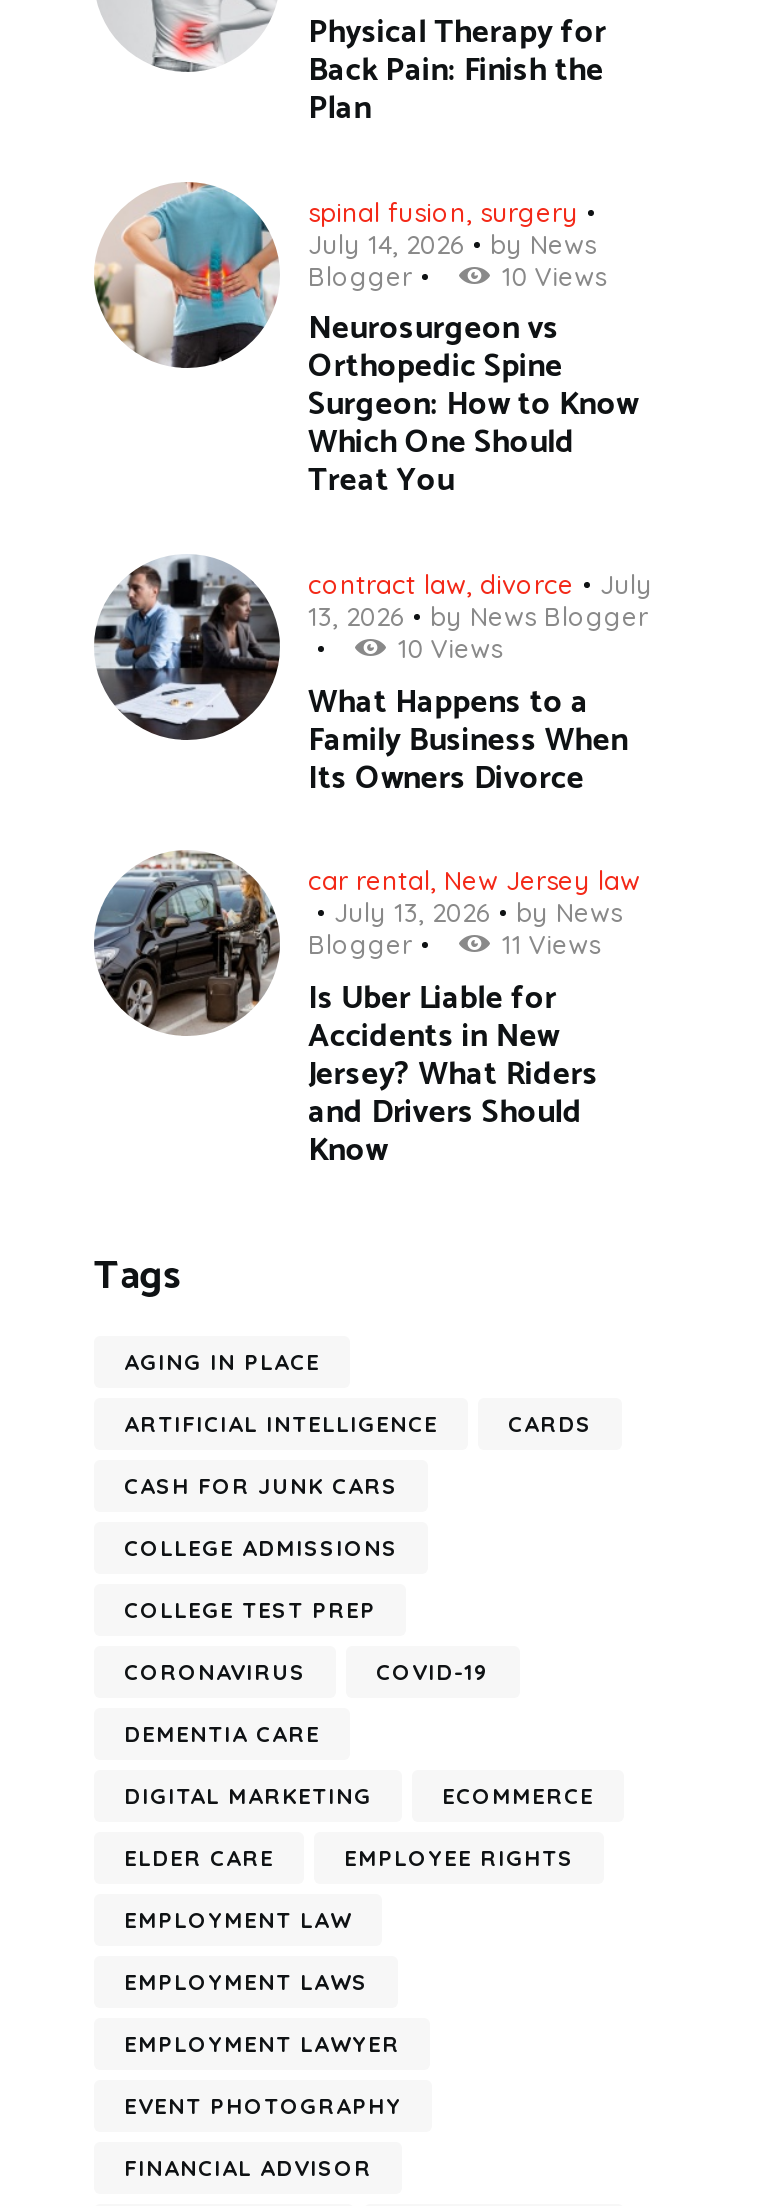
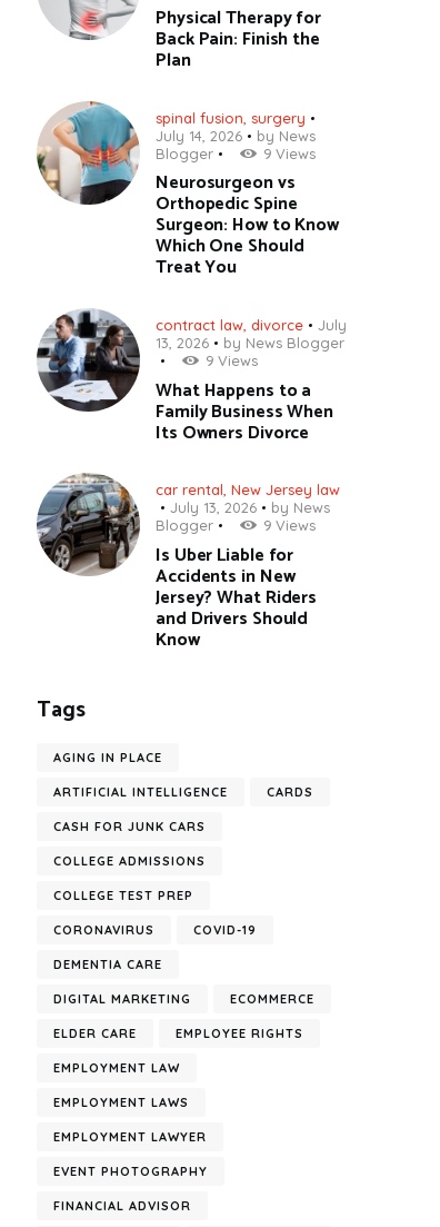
[502,259,606,291] 10 Views -> [263,144,316,162] 9 Views
[398,632,502,664] 10 Views -> [205,351,258,369] 9 Views
[502,928,600,960] 11 Views -> [263,516,316,534] 9 Views

